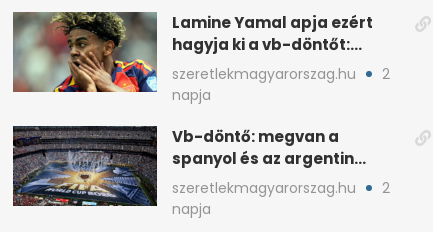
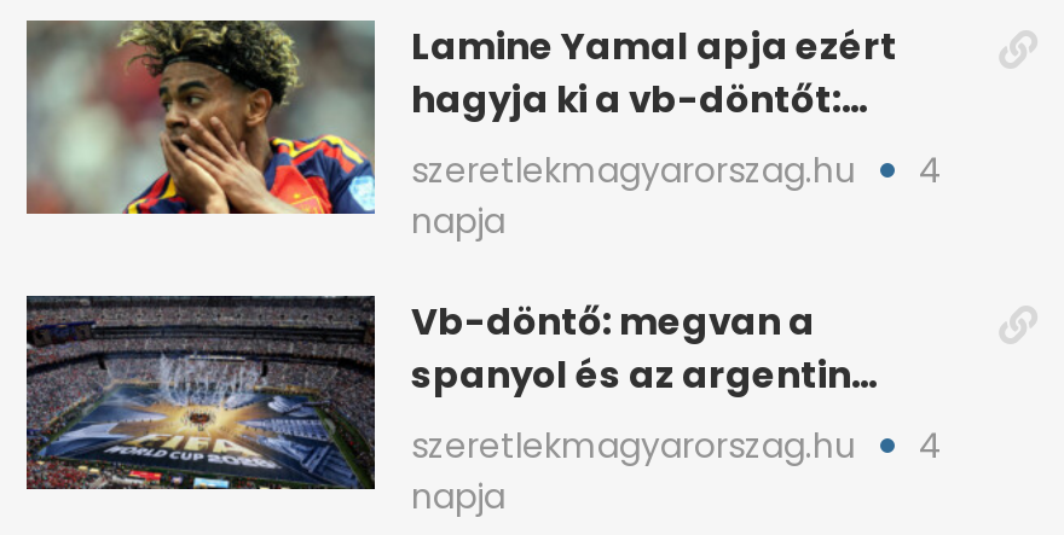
[382,64,390,84] 2 -> [919,146,943,194] 4
[382,178,390,198] 2 -> [919,421,943,469] 4

